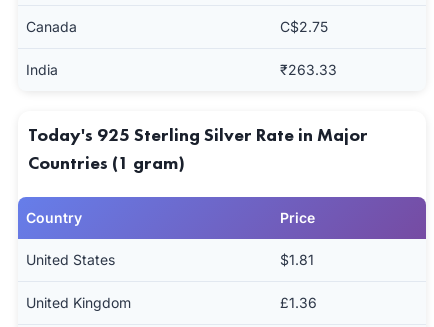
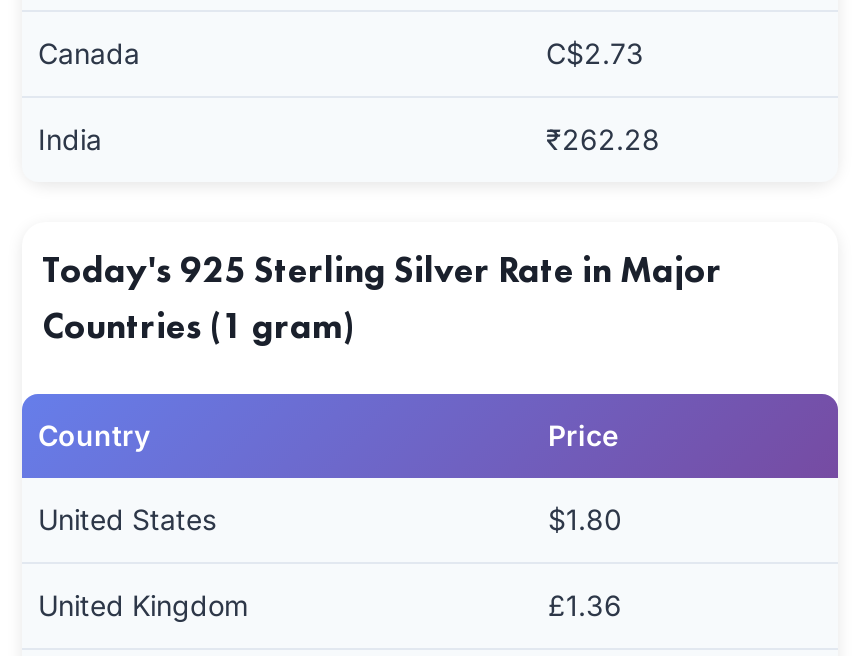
[280,18,328,35] C$2.75 -> [546,36,644,70] C$2.73
[280,61,337,78] ₹263.33 -> [546,122,660,156] ₹262.28
[280,251,314,268] $1.81 -> [548,502,622,536] $1.80

